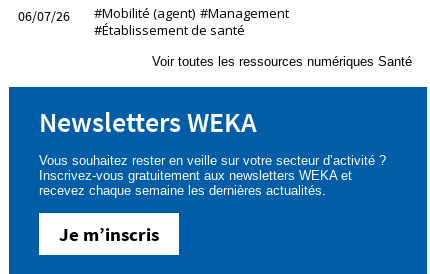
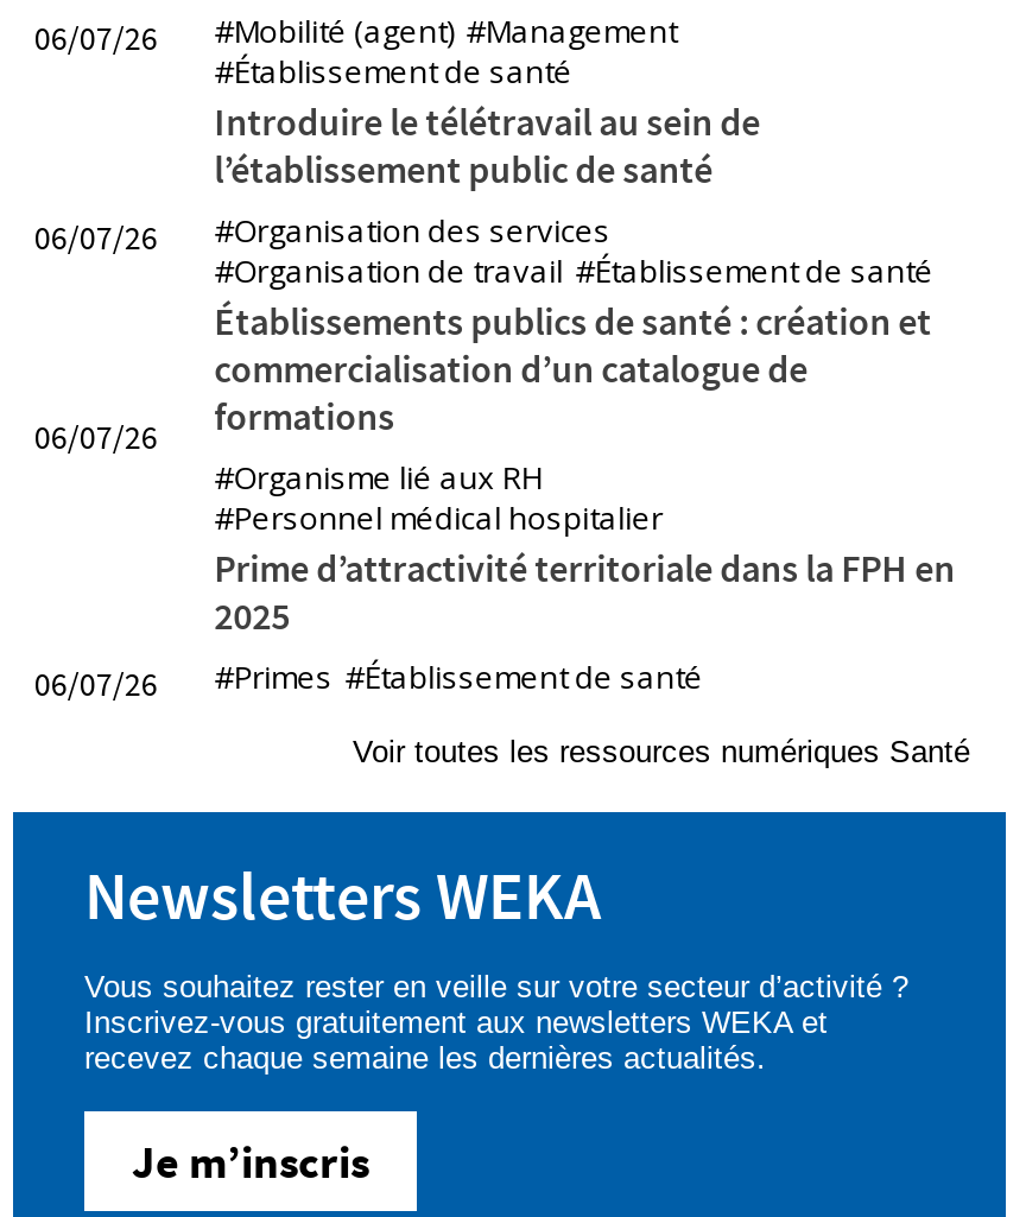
none -> [34,216,157,259] 06/07/26
none -> [34,416,157,458] 06/07/26
none -> [34,663,157,705] 06/07/26
none -> [214,97,934,292] Introduire le télétravail au sein de | l’établissement public de santé | #Organisation des services | #Organisation de travail #Établissement de santé
none -> [214,297,931,539] Établissements publics de santé : création et | commercialisation d’un catalogue de | formations | #Organisme lié aux RH | #Personnel médical hospitalier
none -> [214,544,955,698] Prime d’attractivité territoriale dans la FPH en | 2025 | #Primes #Établissement de santé

